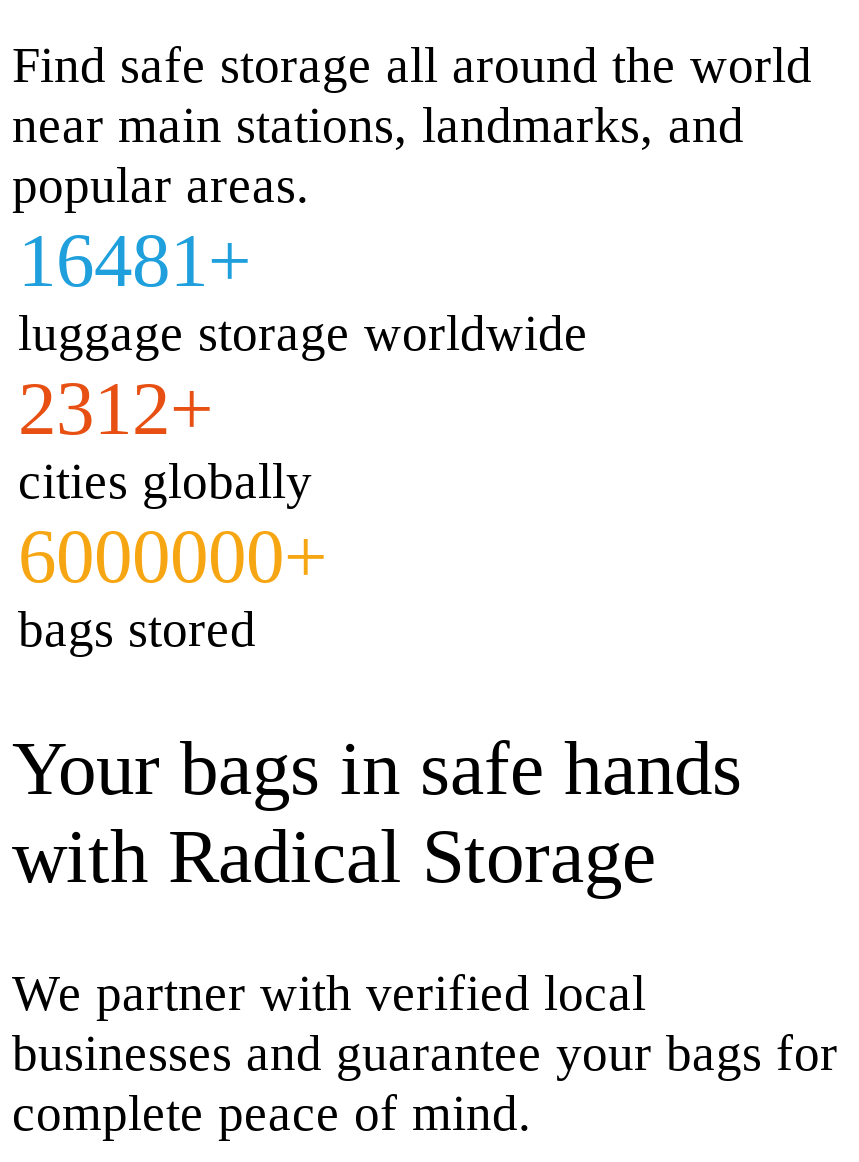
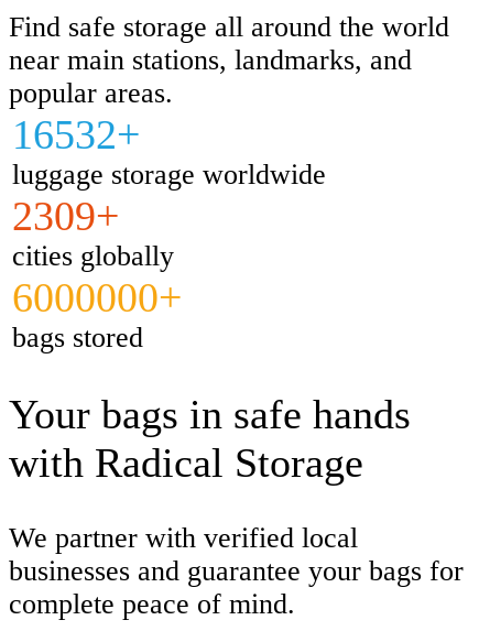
[18,218,250,302] 16481+ -> [12,111,140,157] 16532+
[18,366,212,450] 2312+ -> [12,192,119,239] 2309+

